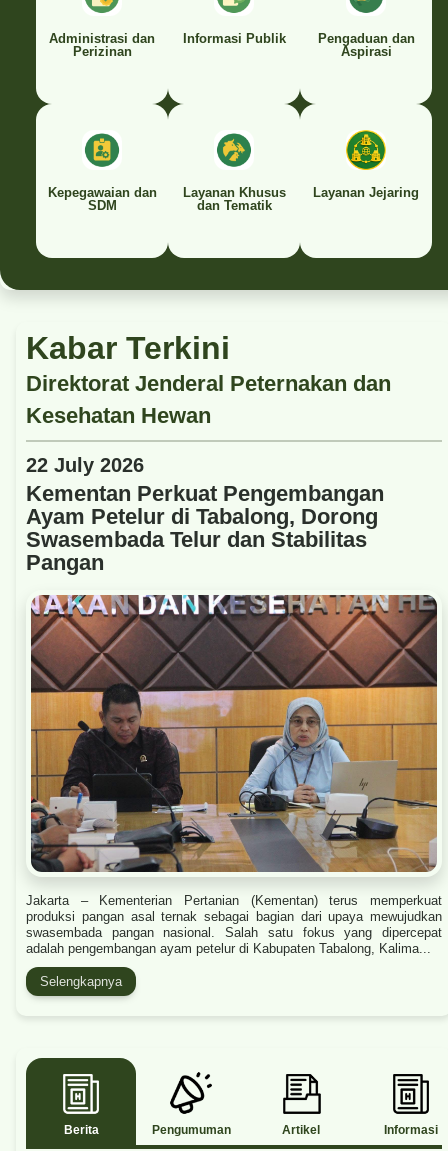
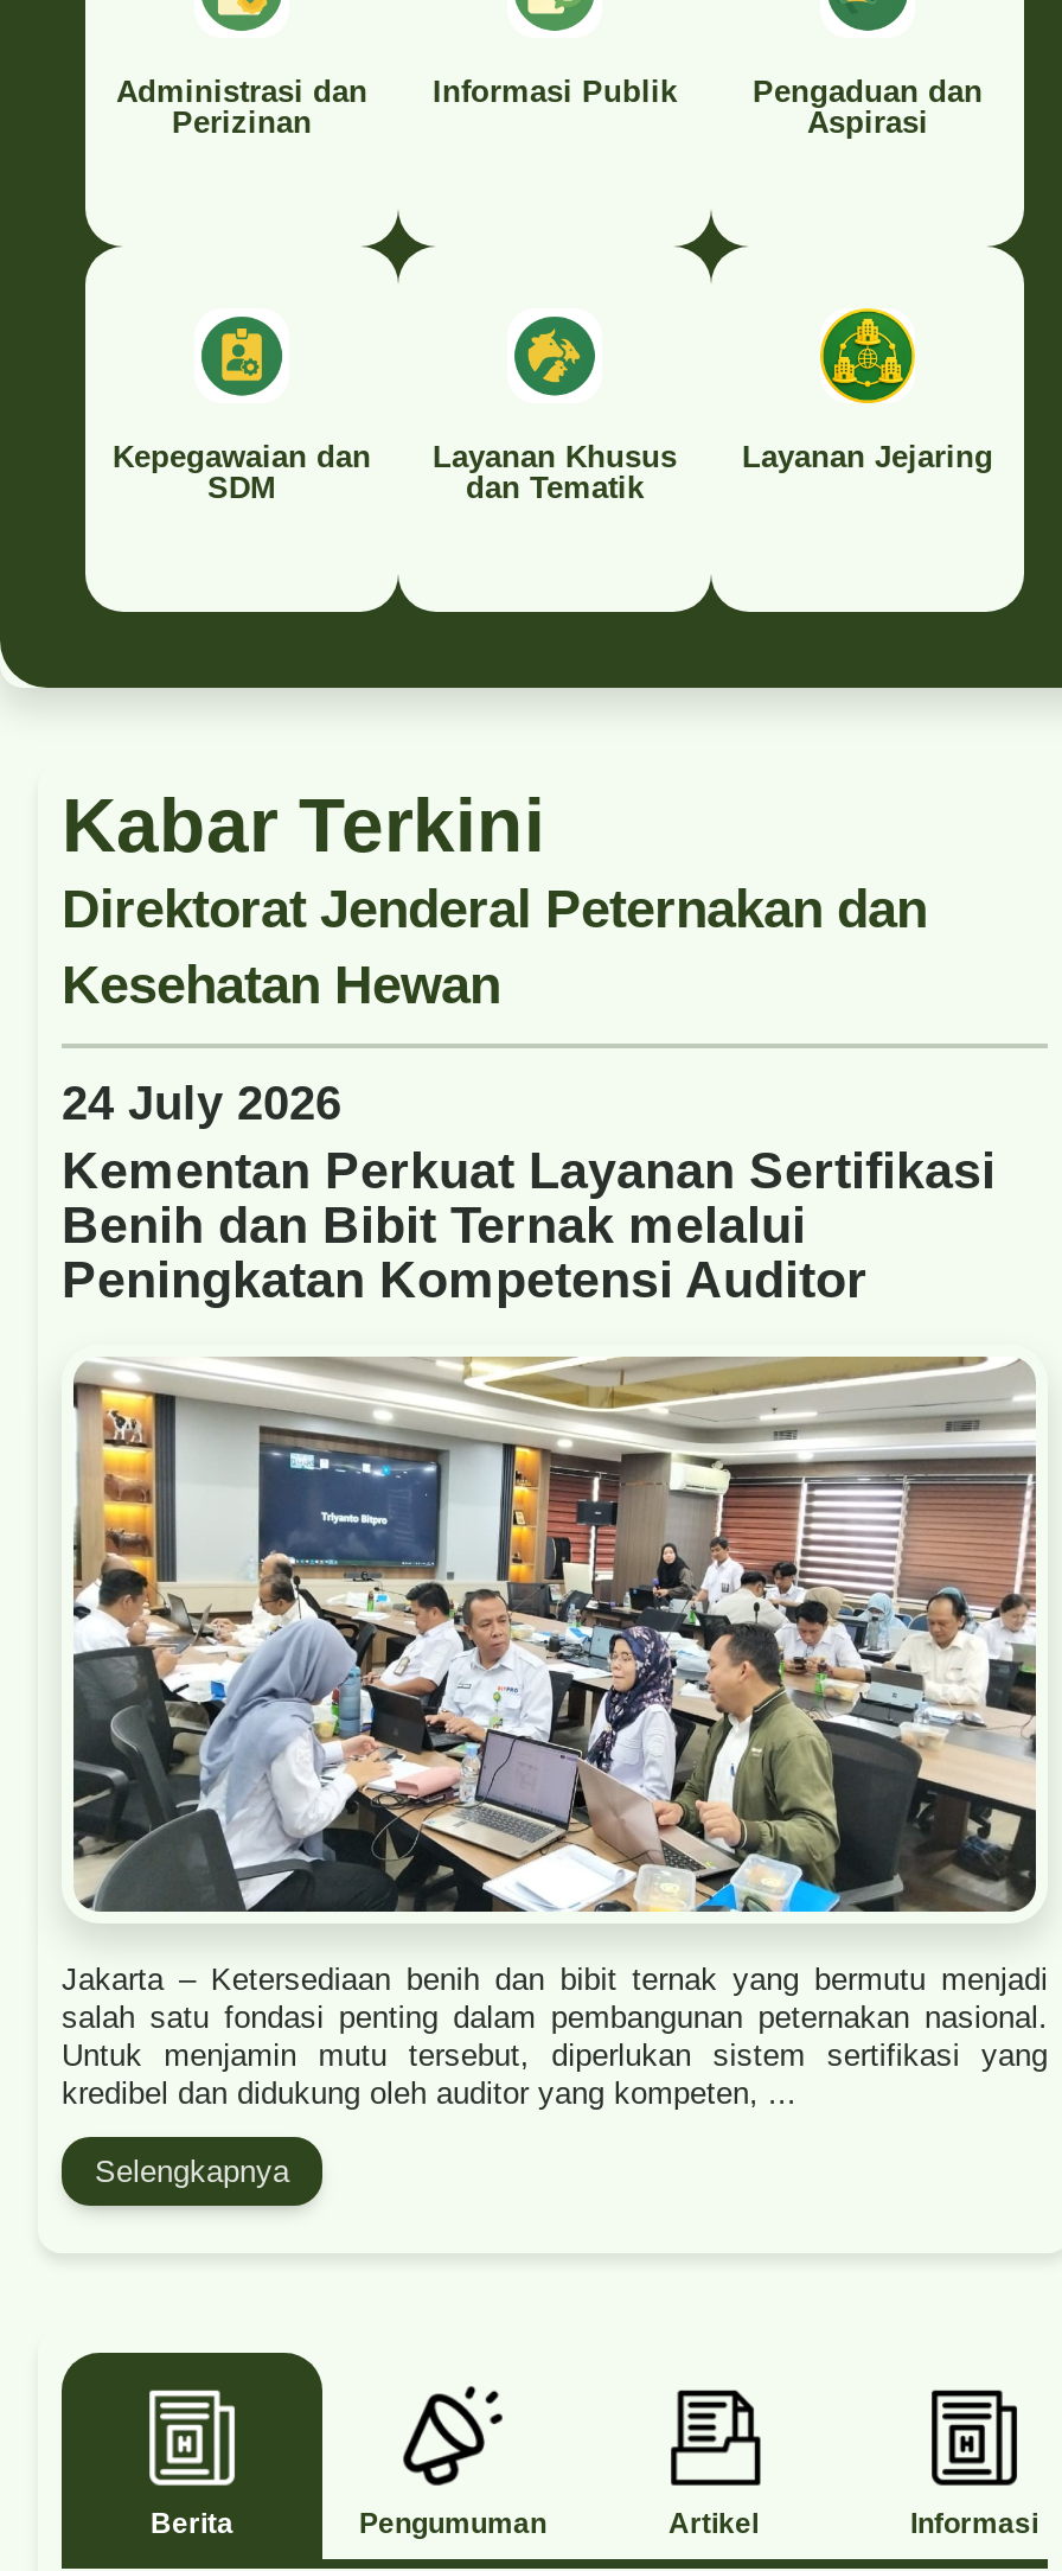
[26,454,384,575] 22 July 2026 | Kementan Perkuat Pengembangan | Ayam Petelur di Tabalong, Dorong | Swasembada Telur dan Stabilitas | Pangan -> [62,1077,996,1309] 24 July 2026 | Kementan Perkuat Layanan Sertifikasi | Benih dan Bibit Ternak melalui | Peningkatan Kompetensi Auditor
[30,594,438,820] [image] -> [71,1354,1038,1914] [image]
[26,893,442,956] Jakarta – Kementerian Pertanian (Kementan) terus memperkuat | produksi pangan asal ternak sebagai bagian dari upaya mewujudkan | swasembada pangan nasional. Salah satu fokus yang dipercepat | adalah pengembangan ayam petelur di Kabupaten Tabalong, Kalima... -> [62,1961,1048,2111] Jakarta – Ketersediaan benih dan bibit ternak yang bermutu menjadi | salah satu fondasi penting dalam pembangunan peternakan nasional. | Untuk menjamin mutu tersebut, diperlukan sistem sertifikasi yang | kredibel dan didukung oleh auditor yang kompeten, ...

